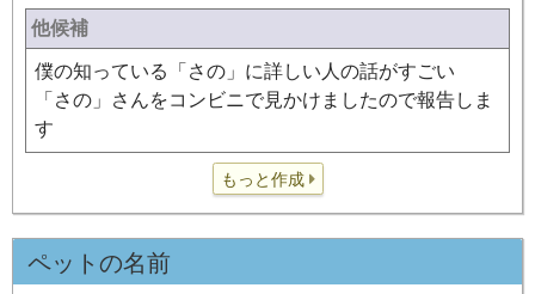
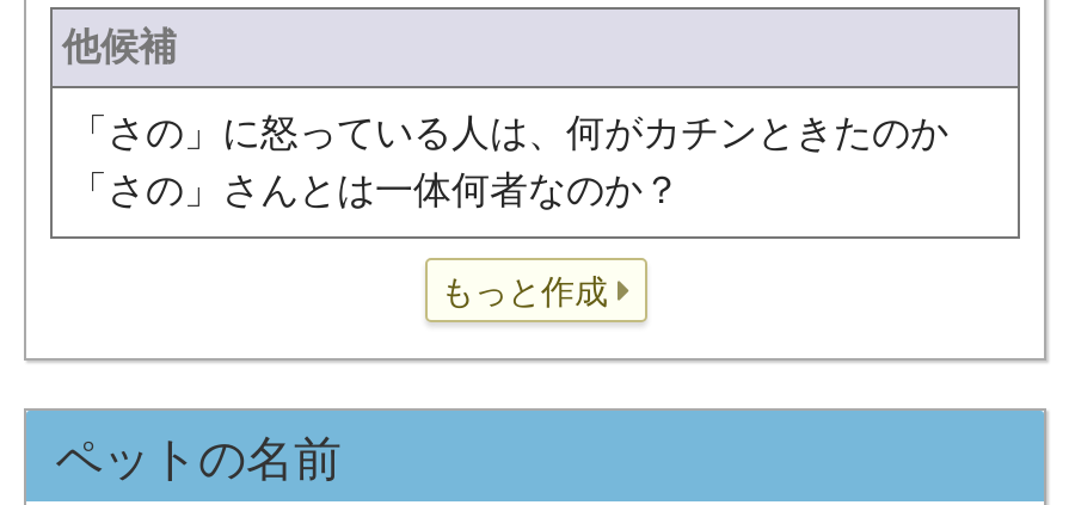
[35,61,493,139] 僕の知っている「さの」に詳しい人の話がすごい | 「さの」さんをコンビニで見かけましたので報告しま | す -> [69,112,948,210] 「さの」に怒っている人は、何がカチンときたのか | 「さの」さんとは一体何者なのか？

